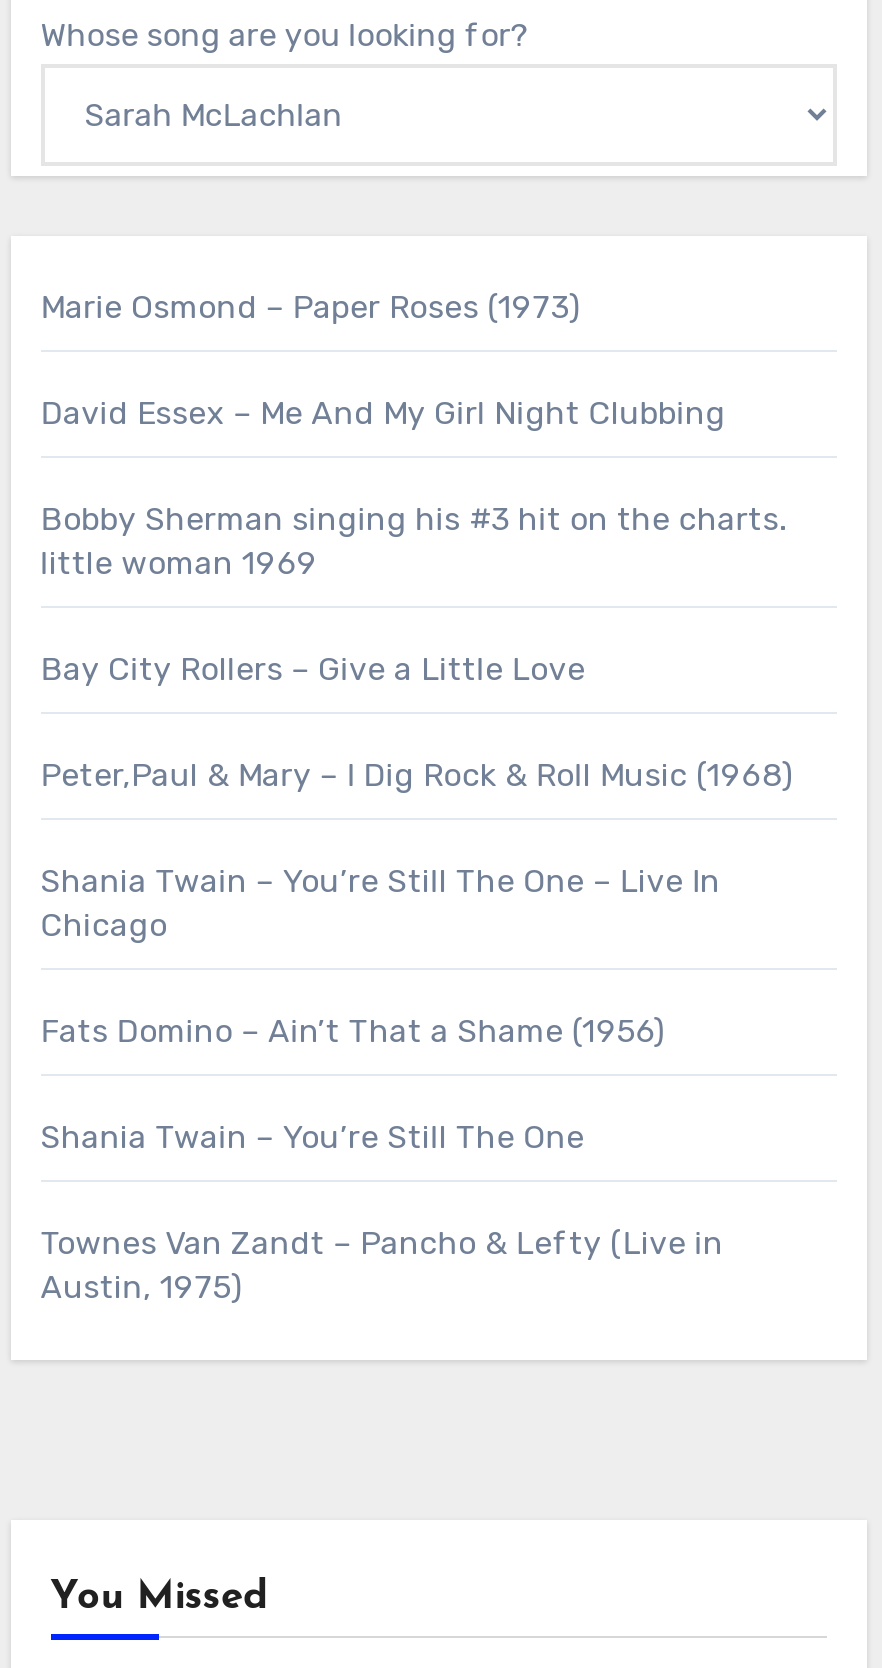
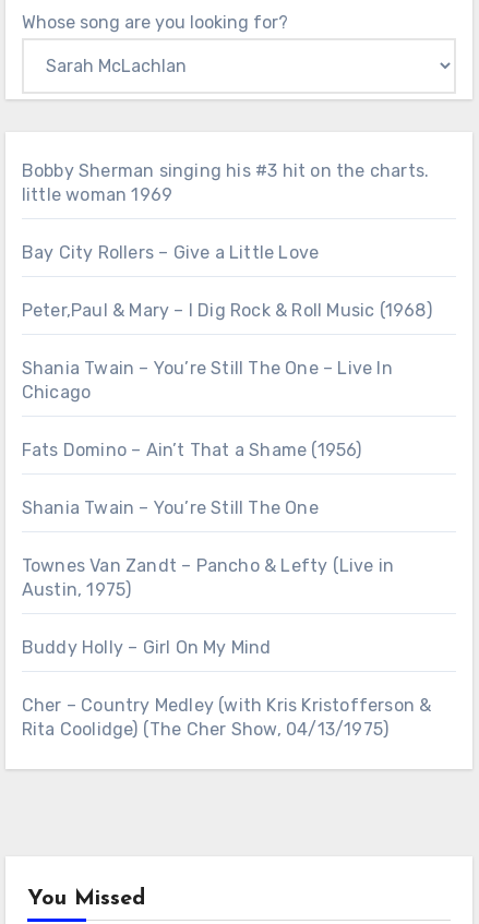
[41,289,726,433] Marie Osmond – Paper Roses (1973) | David Essex – Me And My Girl Night Clubbing -> none
moved [41,501,793,1307] -> [22,161,432,600]: Bobby Sherman singing his #3 hit on the charts. | little woman 1969 | Bay City Rollers – Give a Little Love | ... | Townes Van Zandt – Pancho & Lefty (Live in | Austin, 1975)
none -> [22,638,431,740] Buddy Holly – Girl On My Mind | Cher – Country Medley (with Kris Kristofferson & | Rita Coolidge) (The Cher Show, 04/13/1975)

